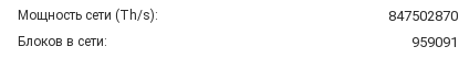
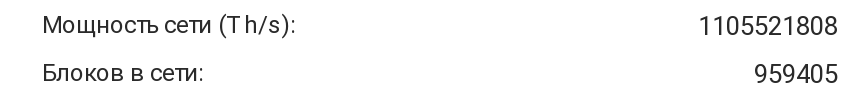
[388,8,458,25] 847502870 -> [698,12,838,42] 1105521808
[411,34,458,51] 959091 -> [754,60,838,90] 959405

